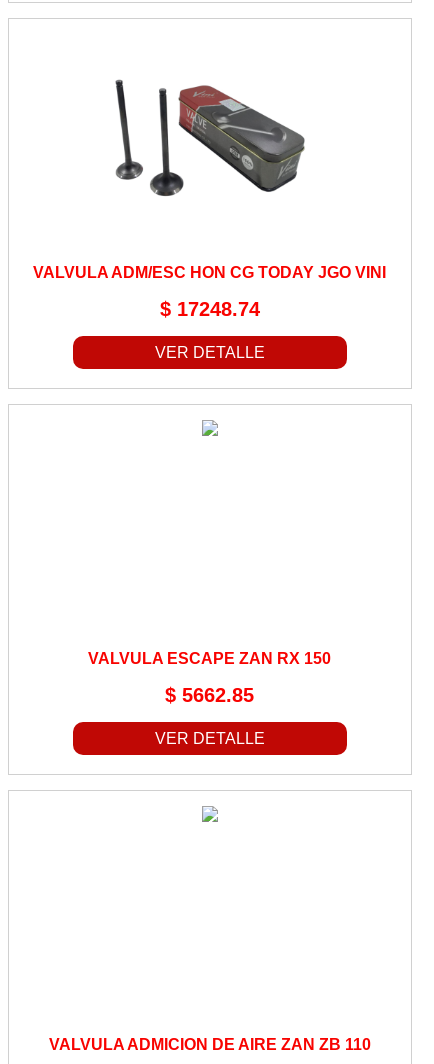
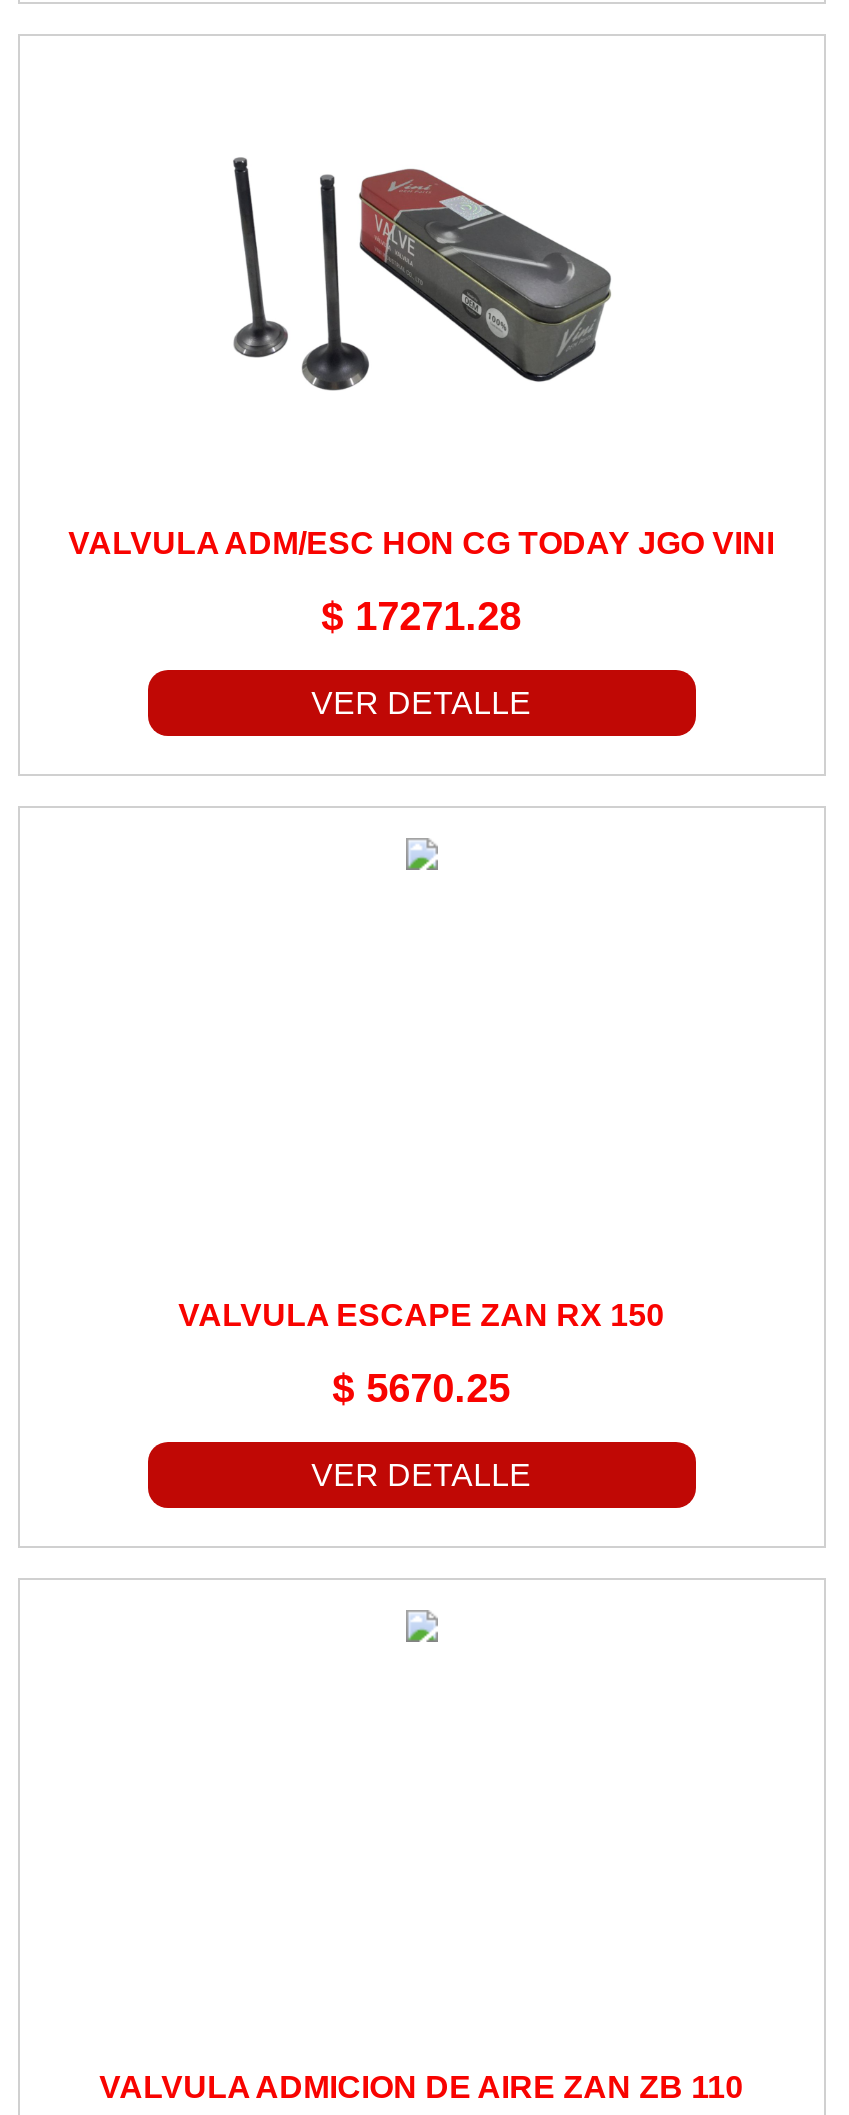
[160,298,260,320] $ 17248.74 -> [321,594,521,638] $ 17271.28
[165,684,254,706] $ 5662.85 -> [332,1366,510,1410] $ 5670.25

